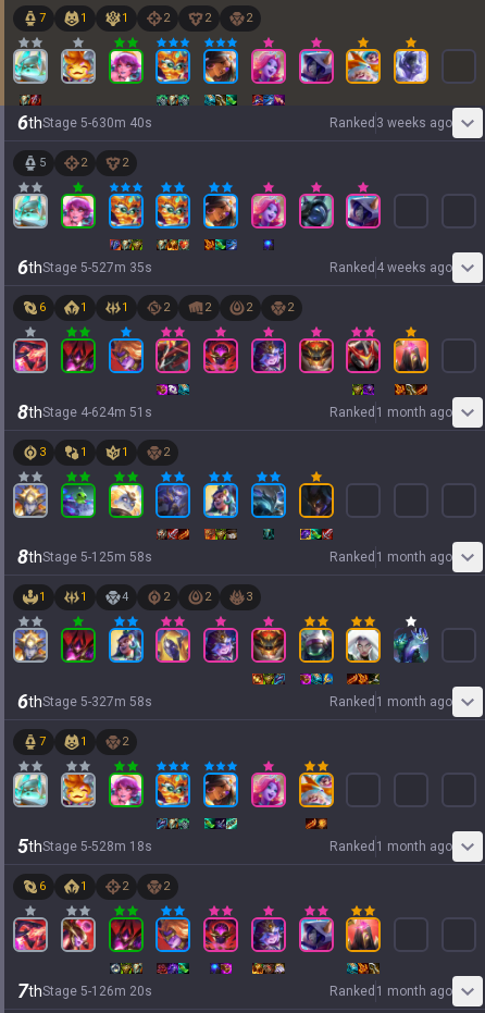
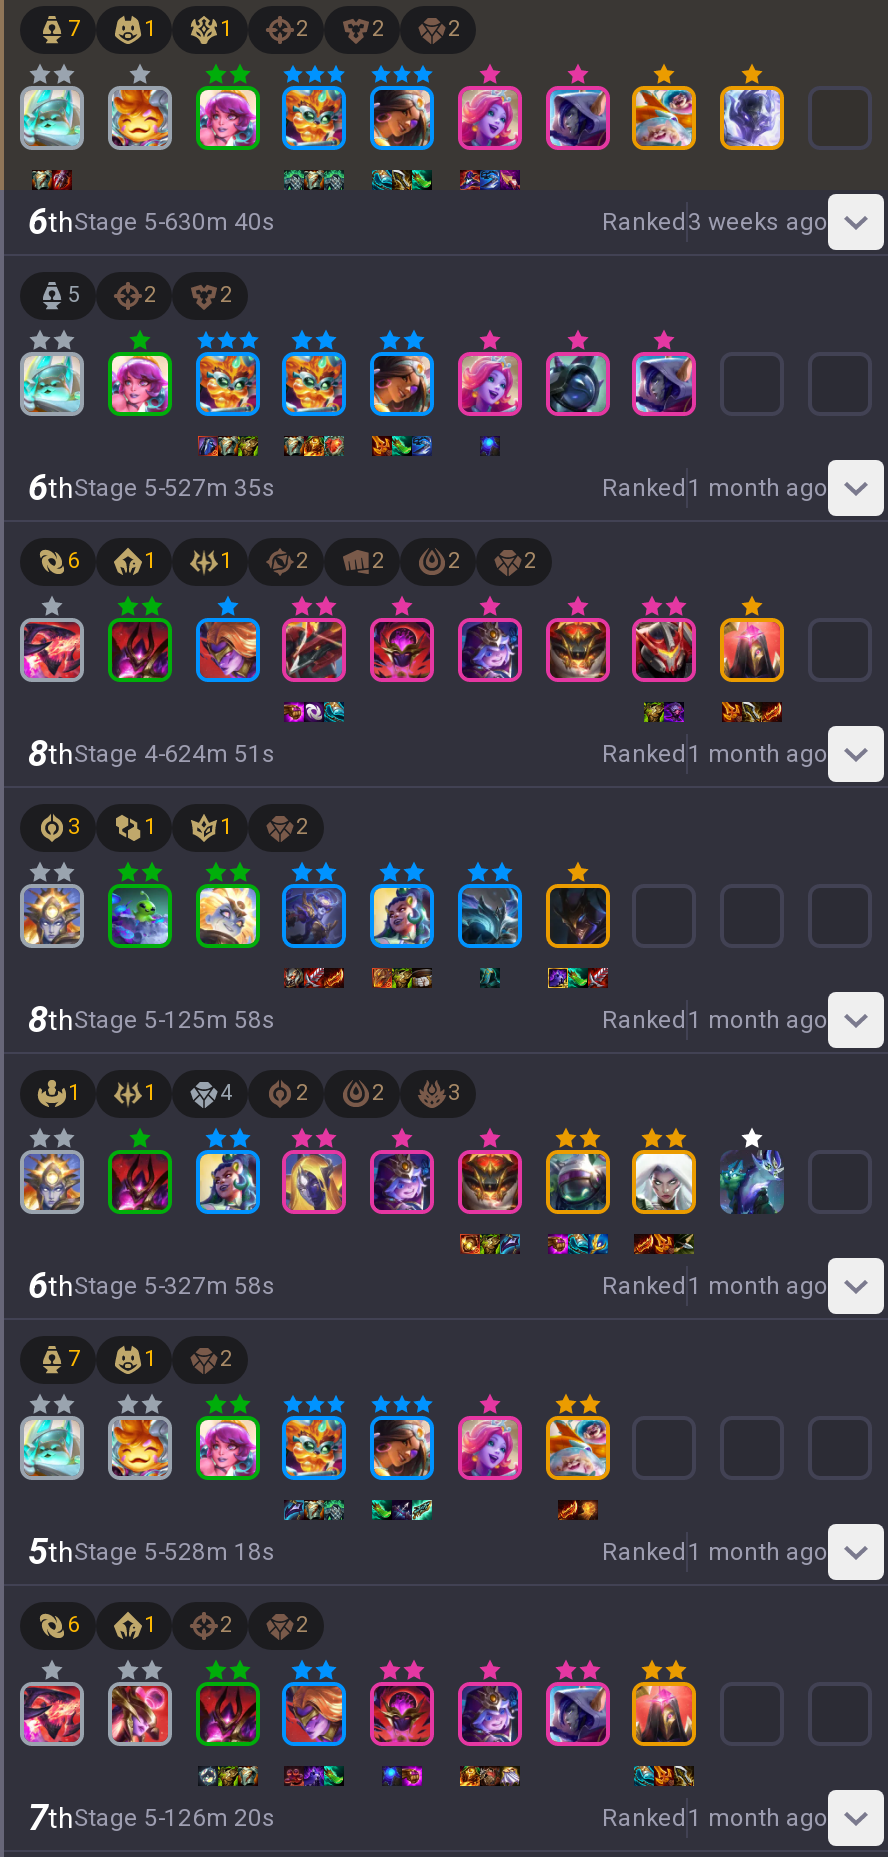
[329,260,452,275] Ranked 4 weeks ago -> [602,474,828,502] Ranked 1 month ago

